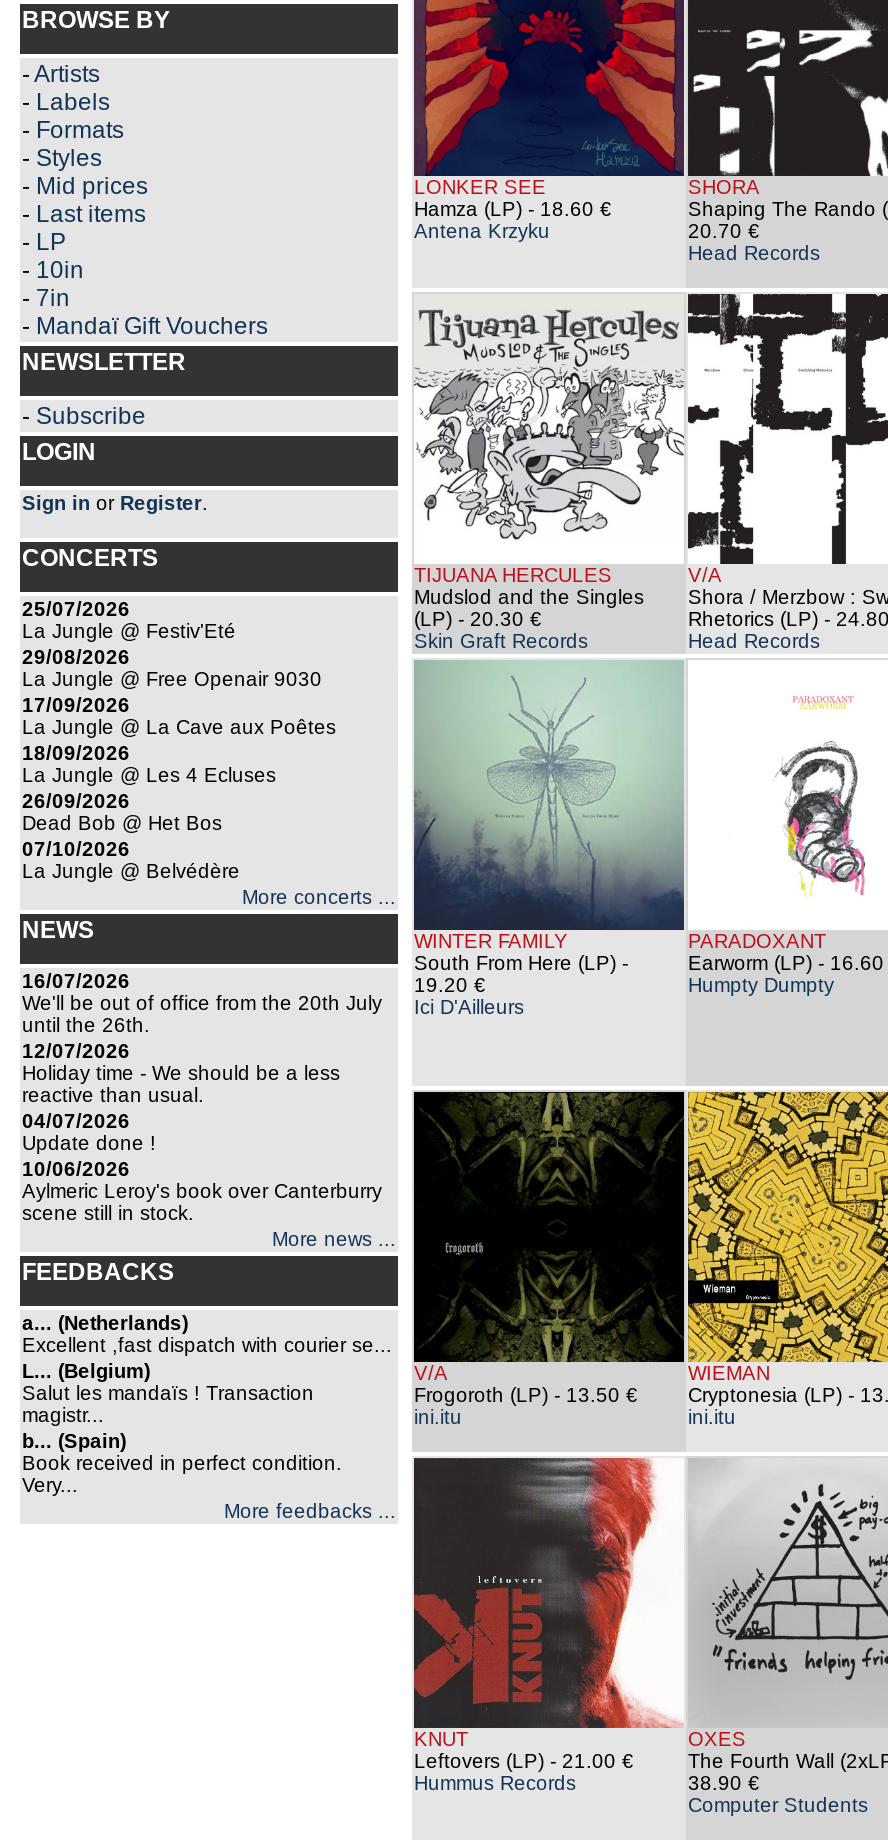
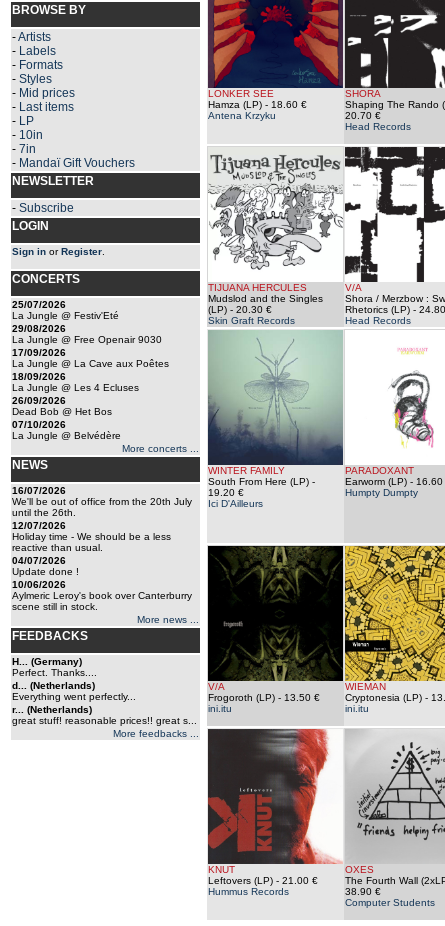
[22,1312,392,1496] a... (Netherlands) | Excellent ,fast dispatch with courier se... | L... (Belgium) | Salut les mandaïs ! Transaction | magistr... | b... (Spain) | Book received in perfect condition. | Very... -> [12,656,197,726] H... (Germany) | Perfect. Thanks.... | d... (Netherlands) | Everything went perfectly... | r... (Netherlands) | great stuff! reasonable prices!! great s...
moved [224,1500,396,1522] -> [113,728,199,739]: More feedbacks ...

